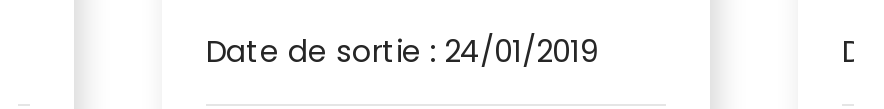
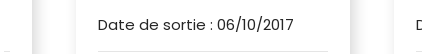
[206,31,598,73] Date de sortie: 24/01/2019 -> [98,14,294,35] Date de sortie: 06/10/2017

